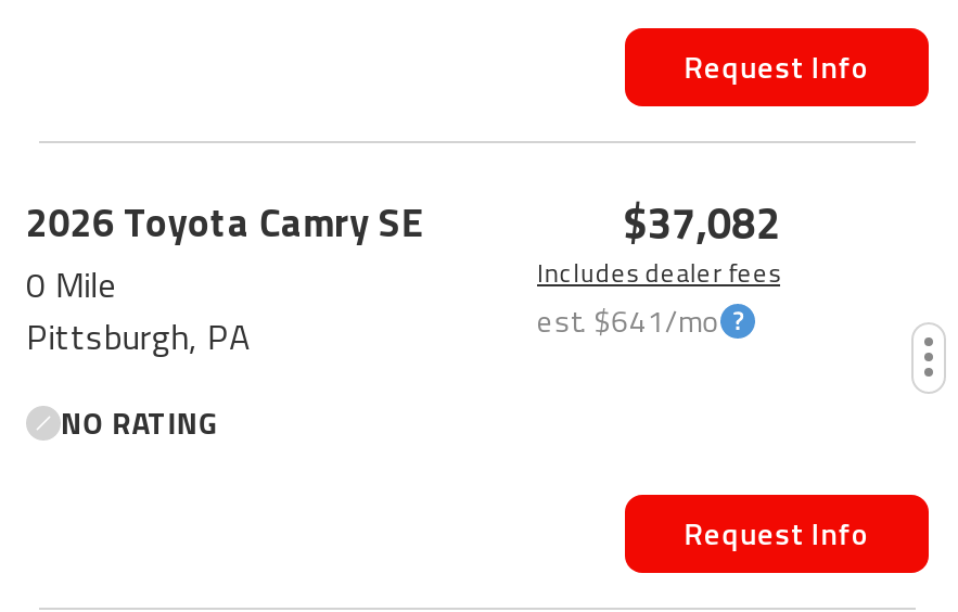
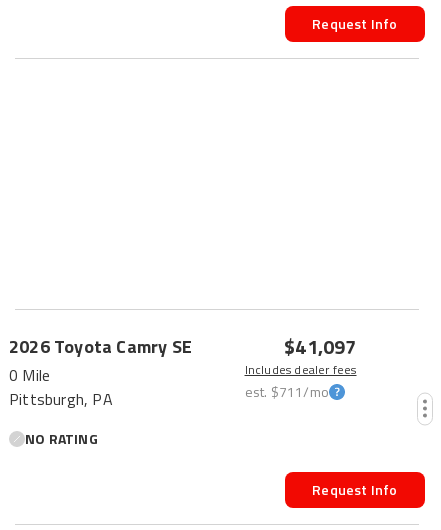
[623,189,780,256] $37,082 -> [284,331,356,362] $41,097
[537,296,720,342] est. $641/mo -> [244,380,329,401] est. $711/mo

